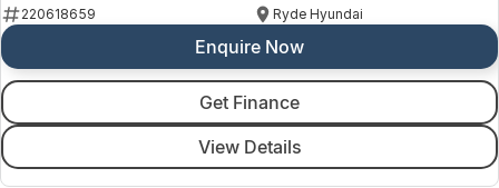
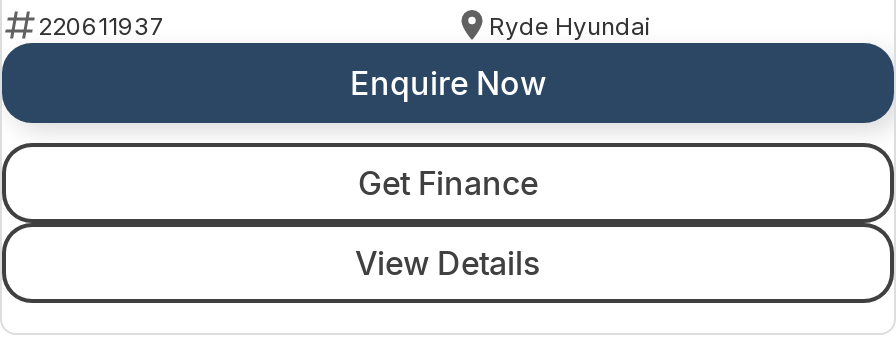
[21,6,96,22] 220618659 -> [38,10,166,40] 220611937

